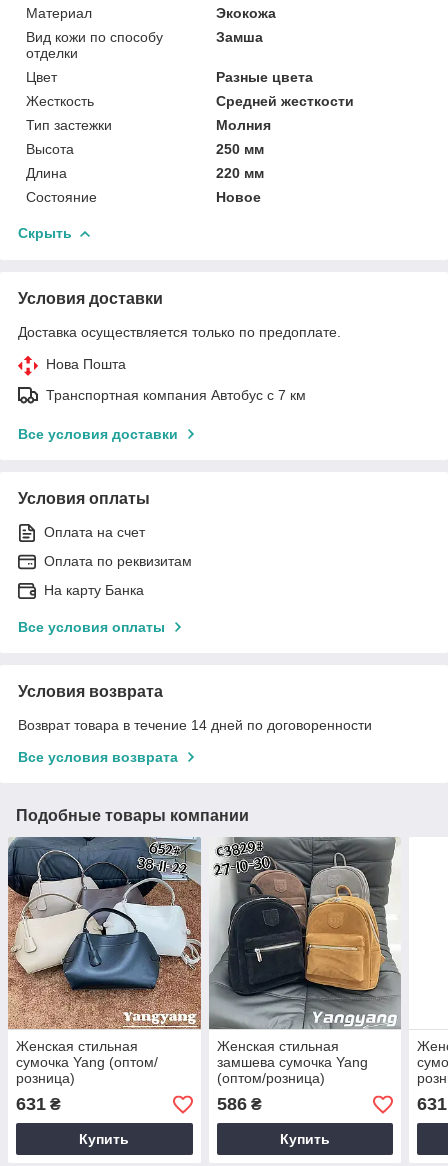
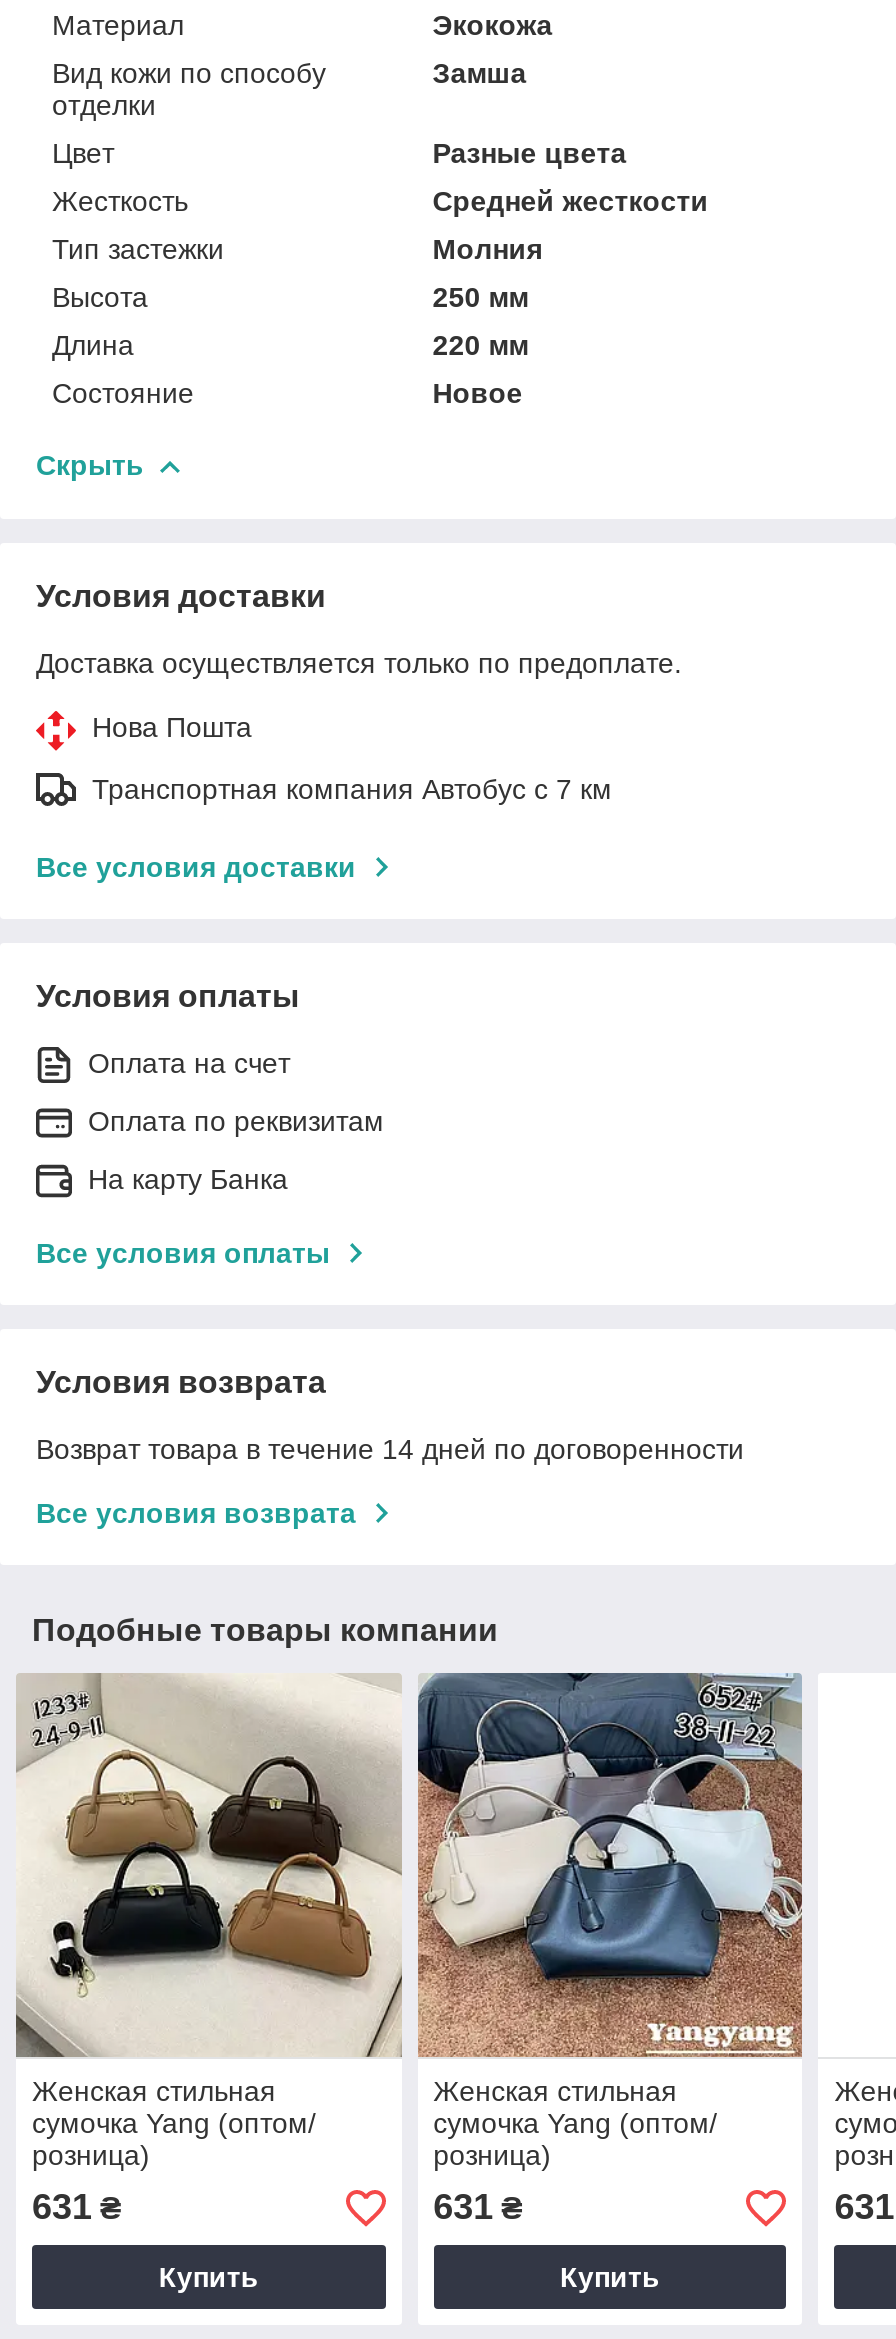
[7,836,202,1030] [image] -> [14,1673,402,2059] [image]
[209,837,401,1114] [image] | замшева сумочка Yang | (оптом/розница) | 586 ₴ -> [416,1673,804,2228] [image] | сумочка Yang (оптом/ | розница) | 631 ₴

